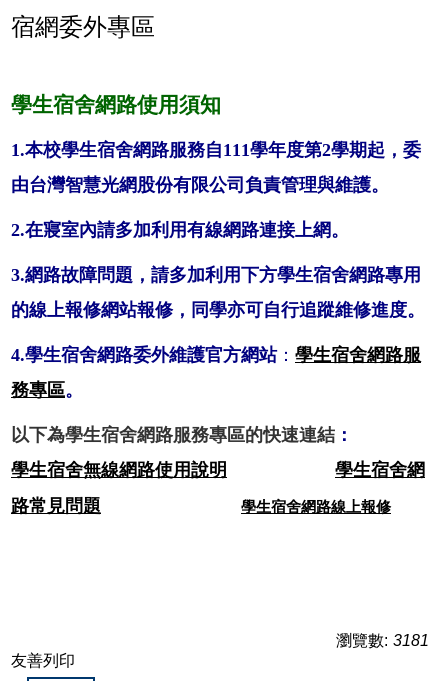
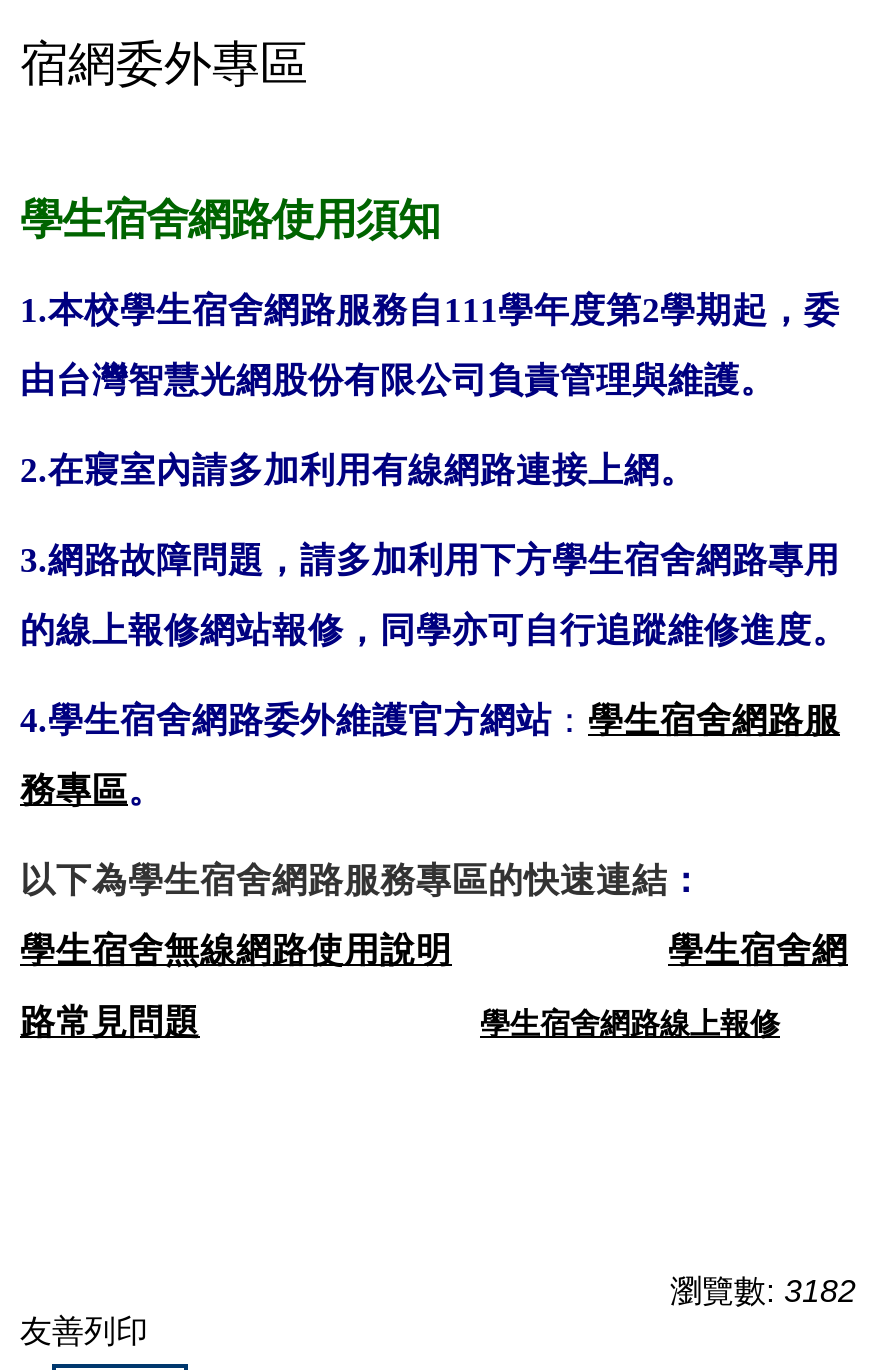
[336,632,429,649] 瀏覽數: 3181 -> [670,1274,856,1308] 瀏覽數: 3182

